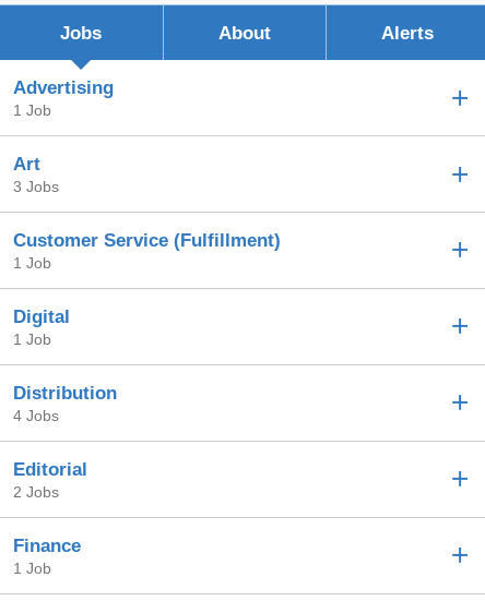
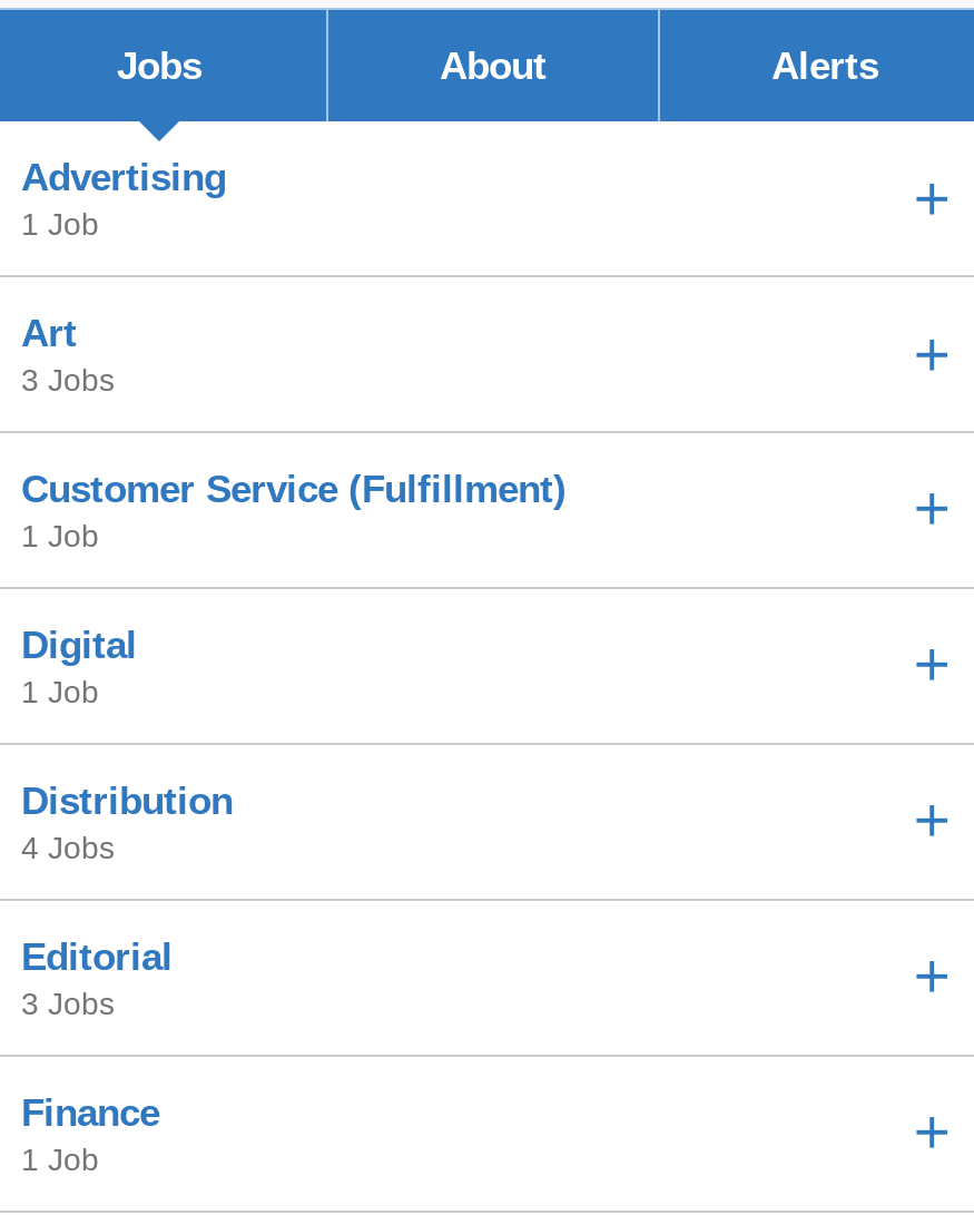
[13,483,59,501] 2 Jobs -> [21,985,115,1021] 3 Jobs

